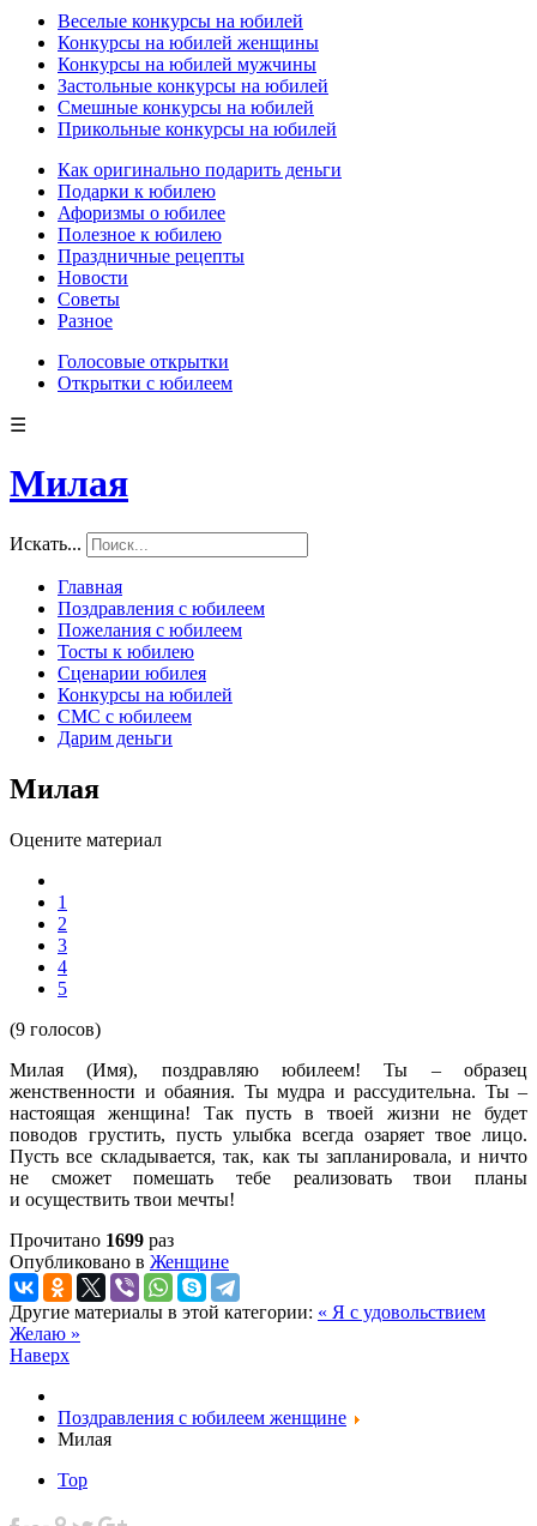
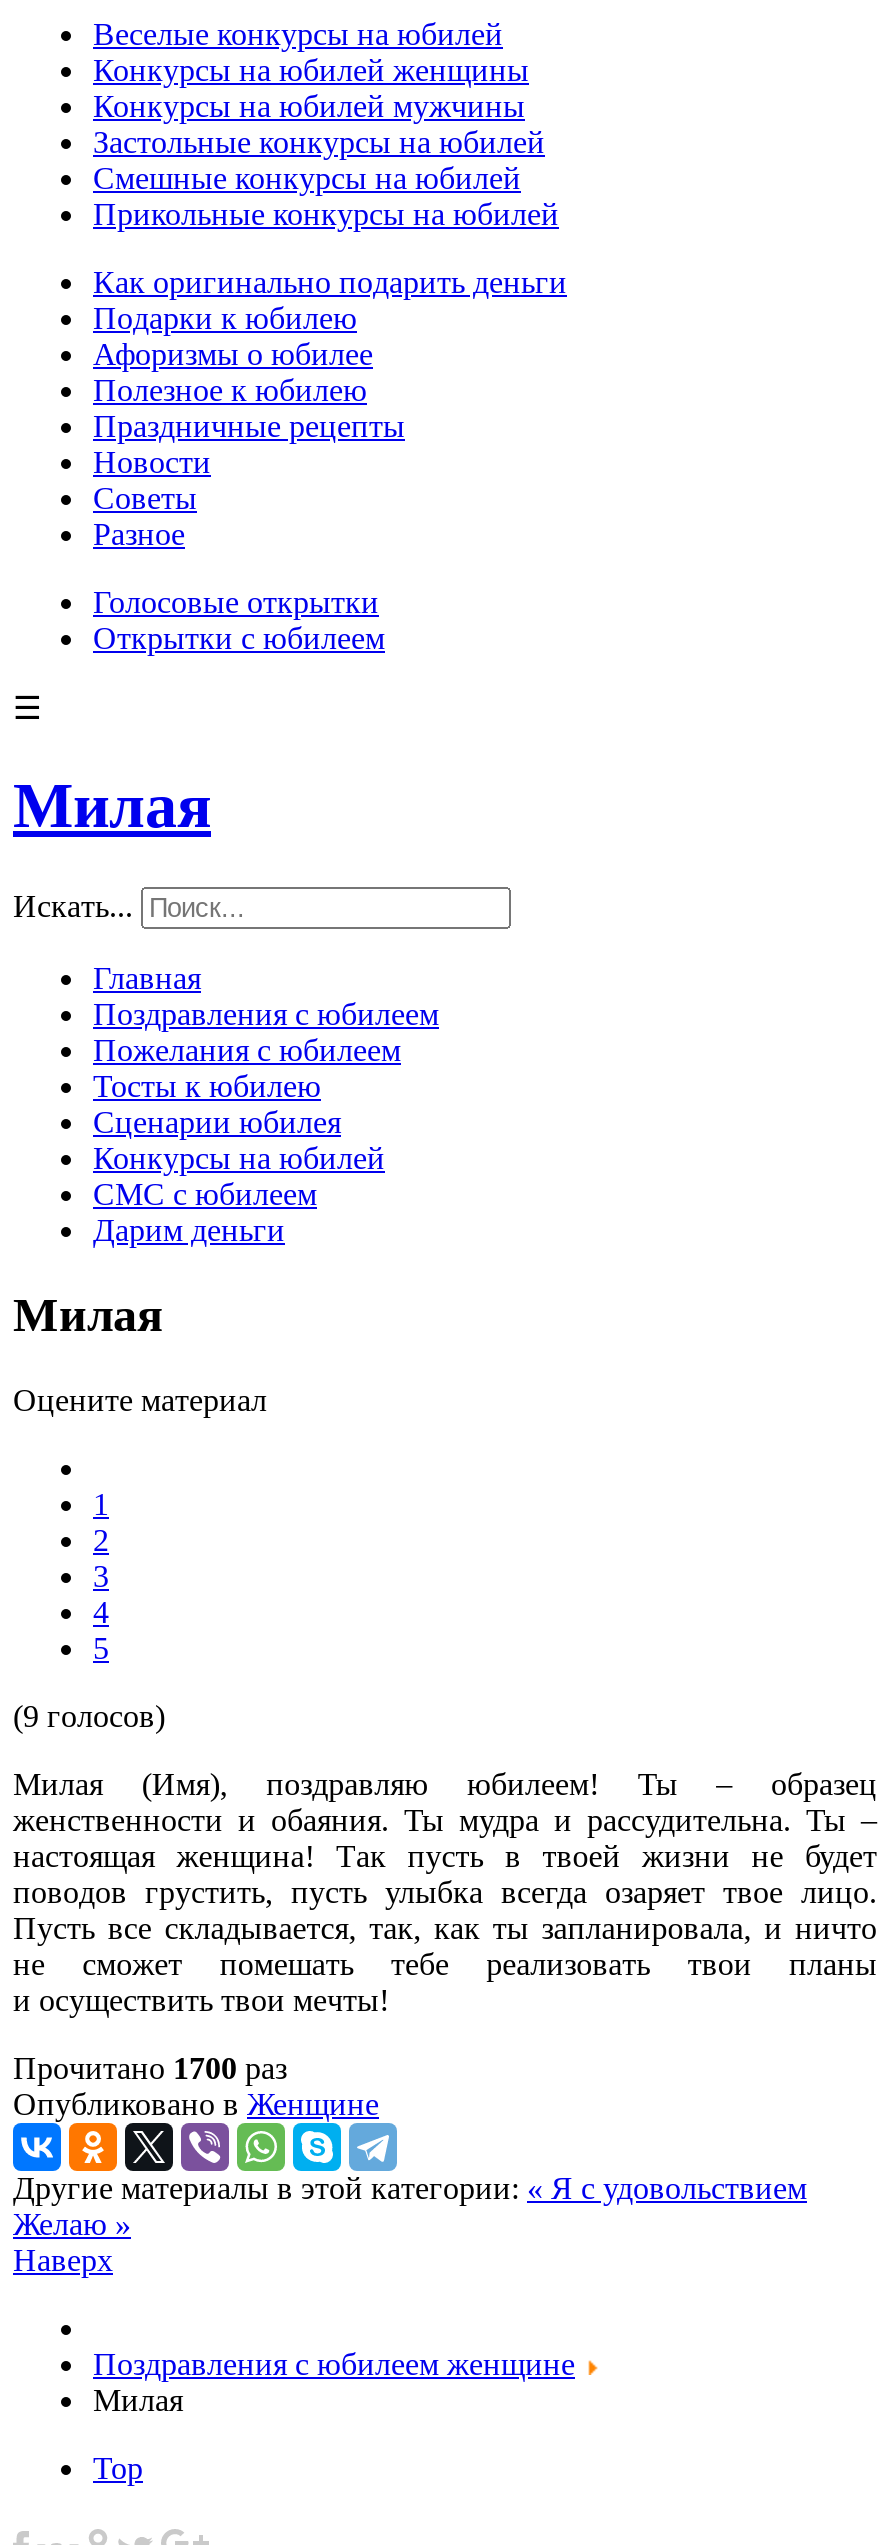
[10,1230,174,1250] Прочитано 1699 раз -> [13,2050,287,2084] Прочитано 1700 раз

